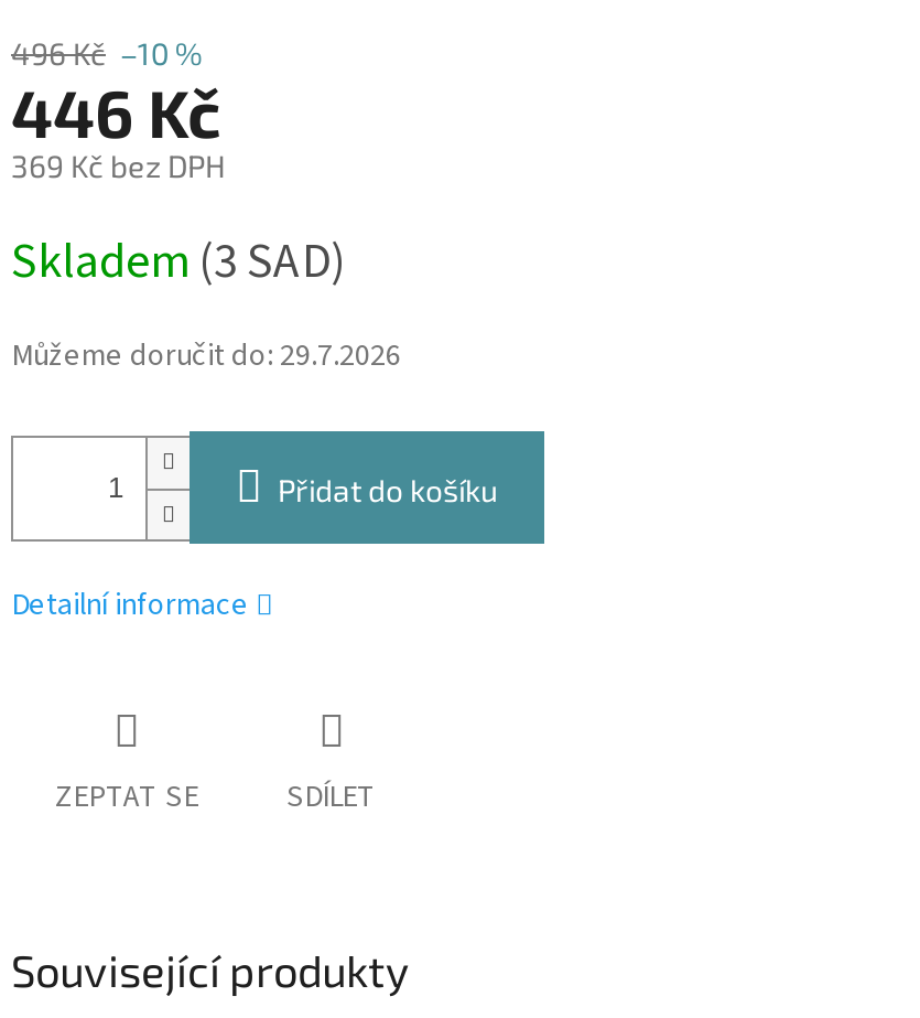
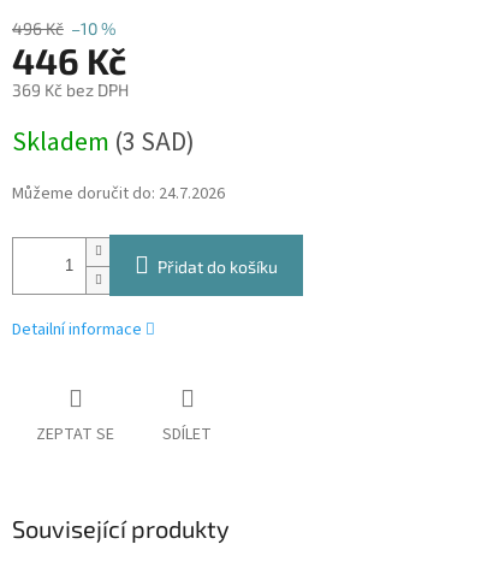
[11,335,401,379] Můžeme doručit do: 29.7.2026 -> [12,182,225,206] Můžeme doručit do: 24.7.2026

